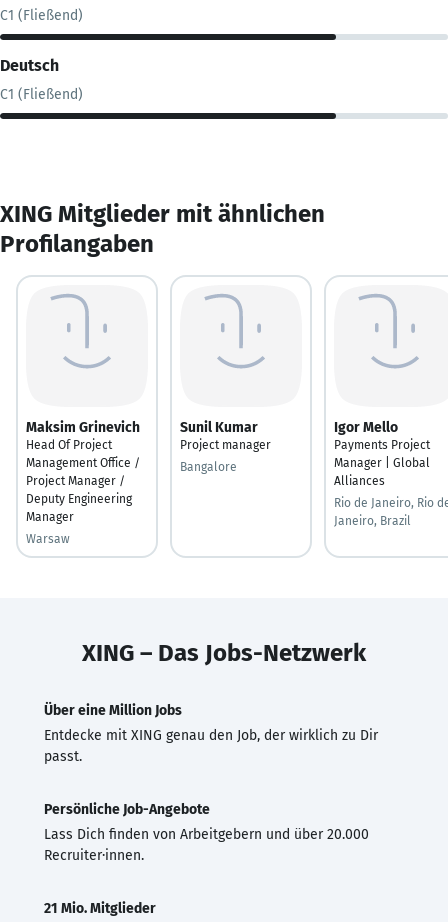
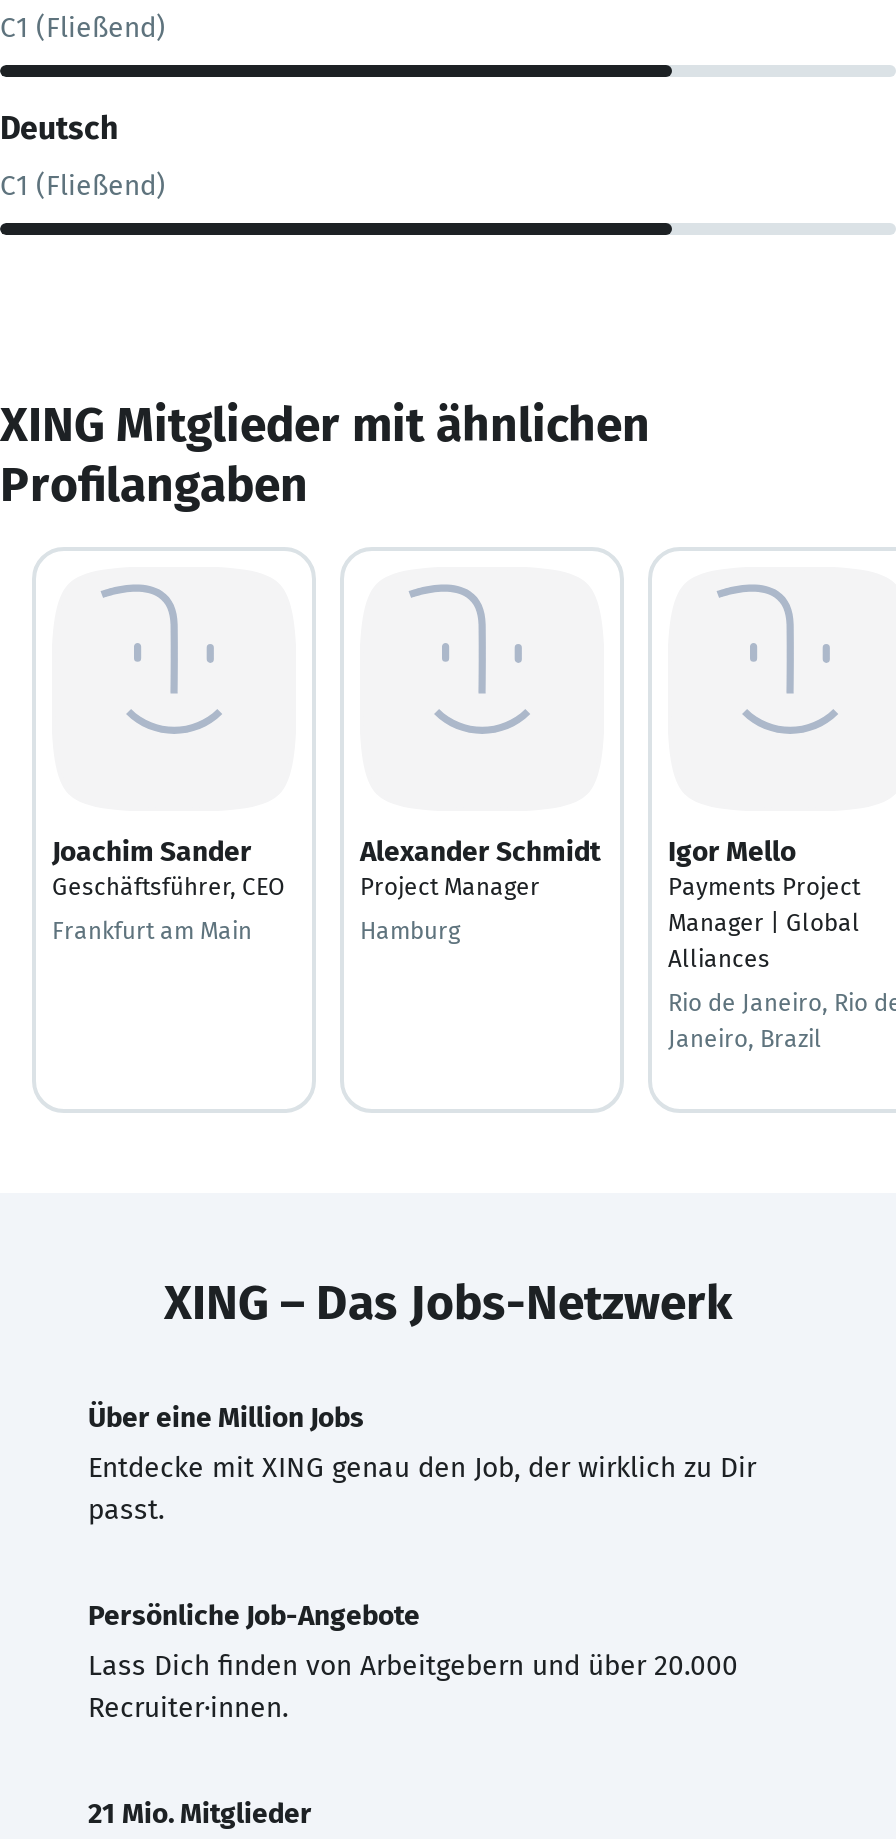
[26,418,140,523] Maksim Grinevich | Head Of Project | Management Office / | Project Manager / | Deputy Engineering | Manager -> [52,834,284,900] Joachim Sander | Geschäftsführer, CEO
[180,418,271,451] Sunil Kumar | Project manager -> [360,834,600,900] Alexander Schmidt | Project Manager
[180,459,237,473] Bangalore -> [360,916,460,944] Hamburg
[26,531,70,545] Warsaw -> [52,916,252,944] Frankfurt am Main

